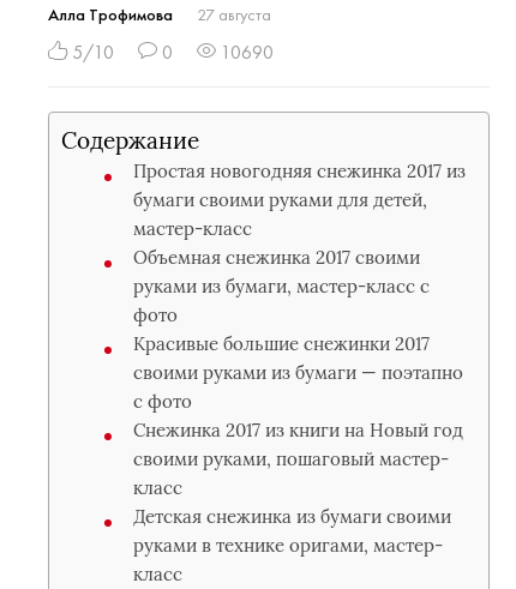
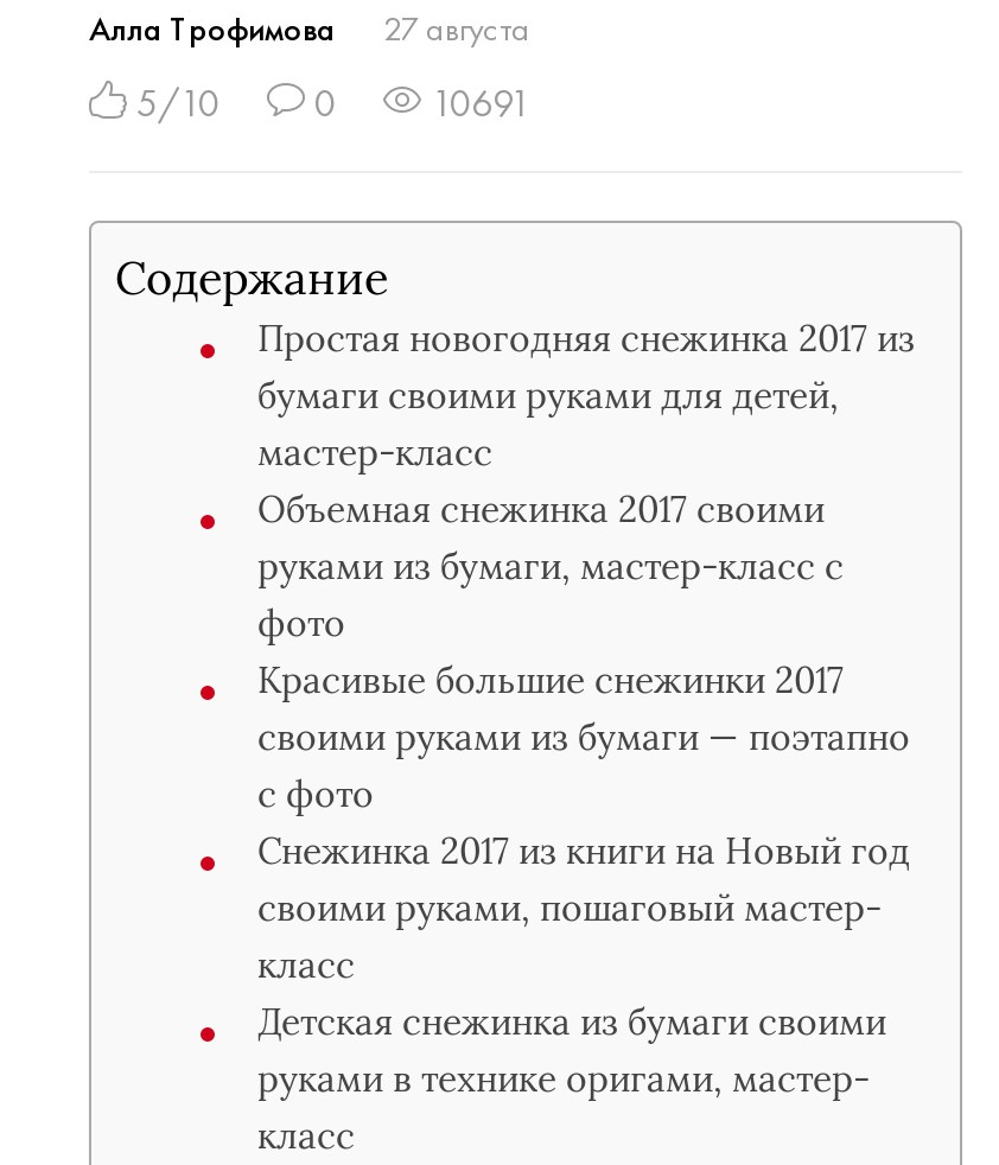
[216,40,274,65] 10690 -> [421,78,530,128] 10691

